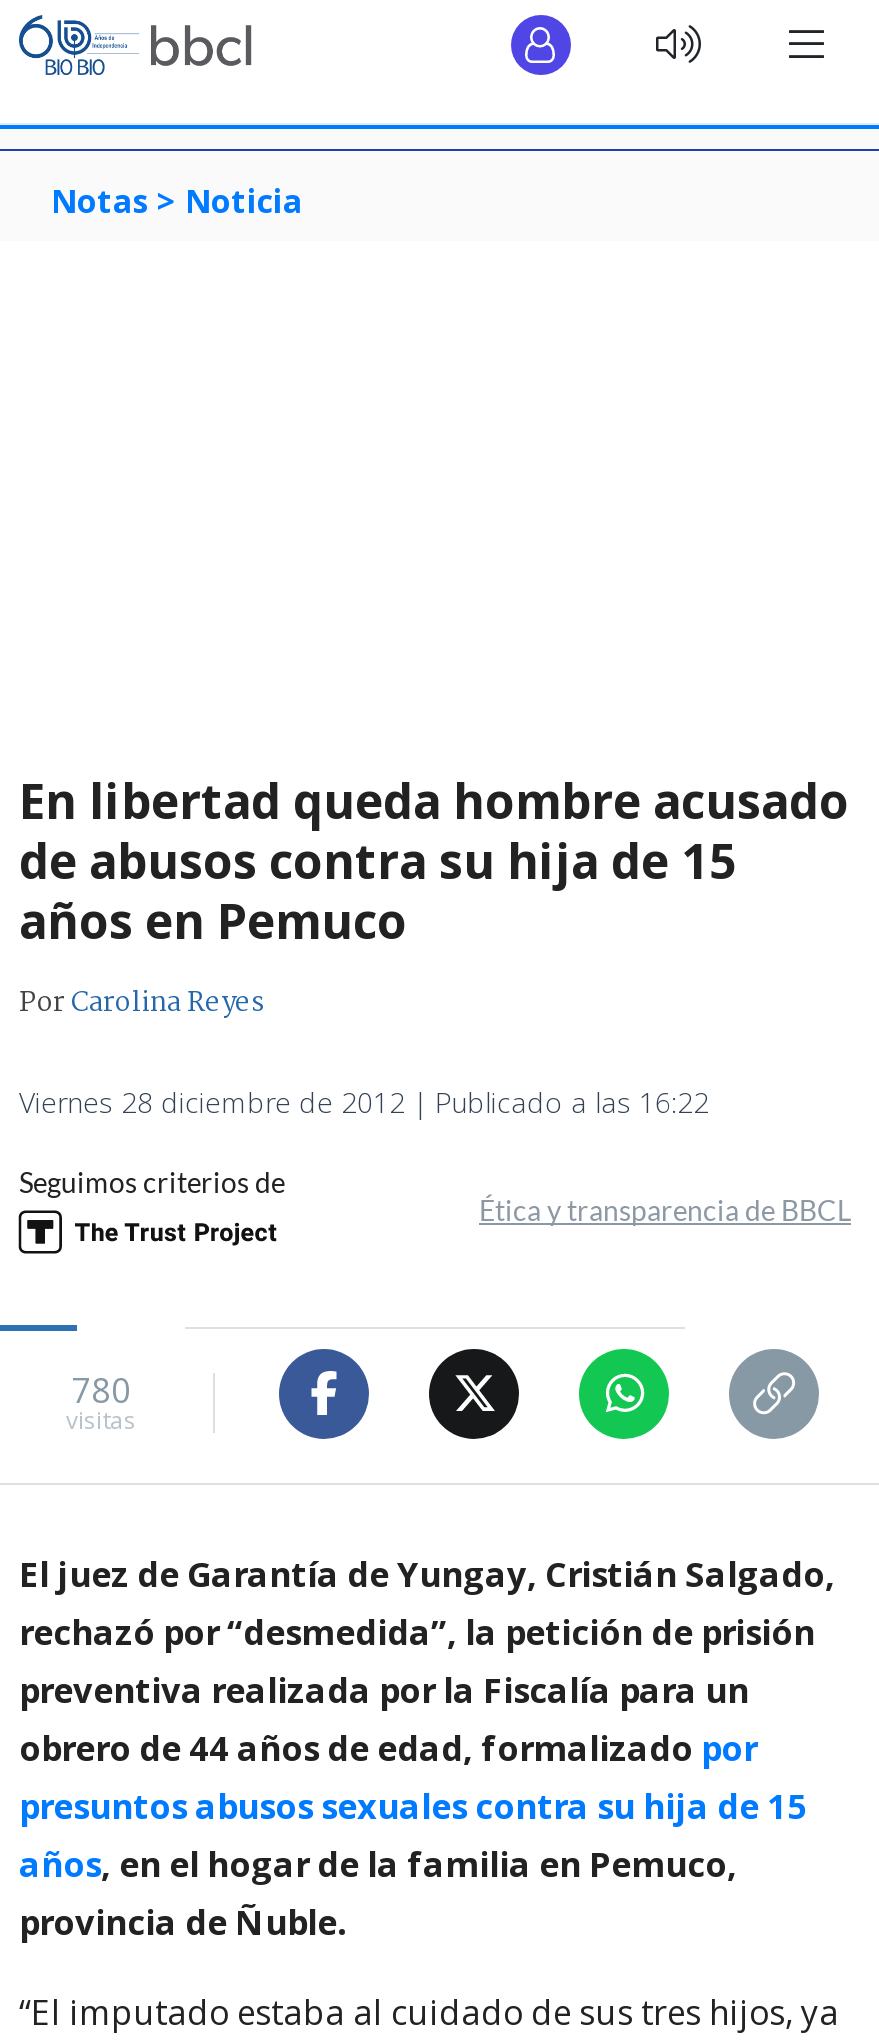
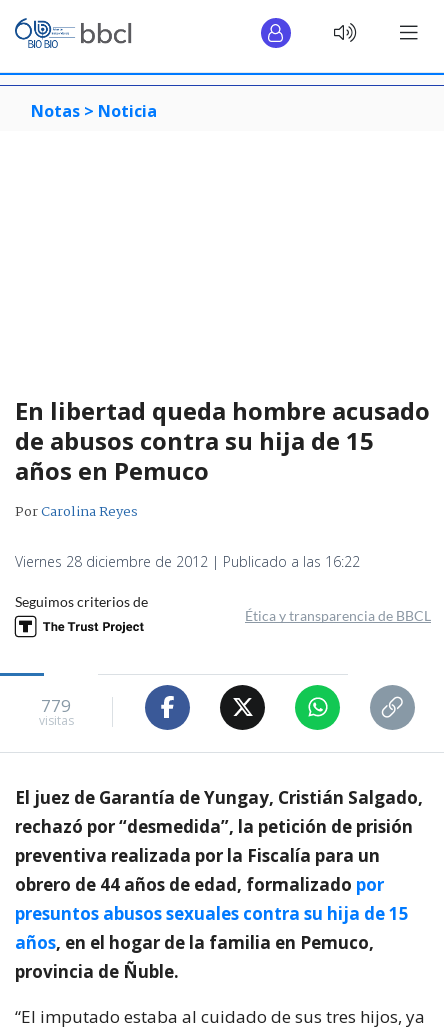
[71,1368,131,1414] 780 -> [41,694,71,717] 779

